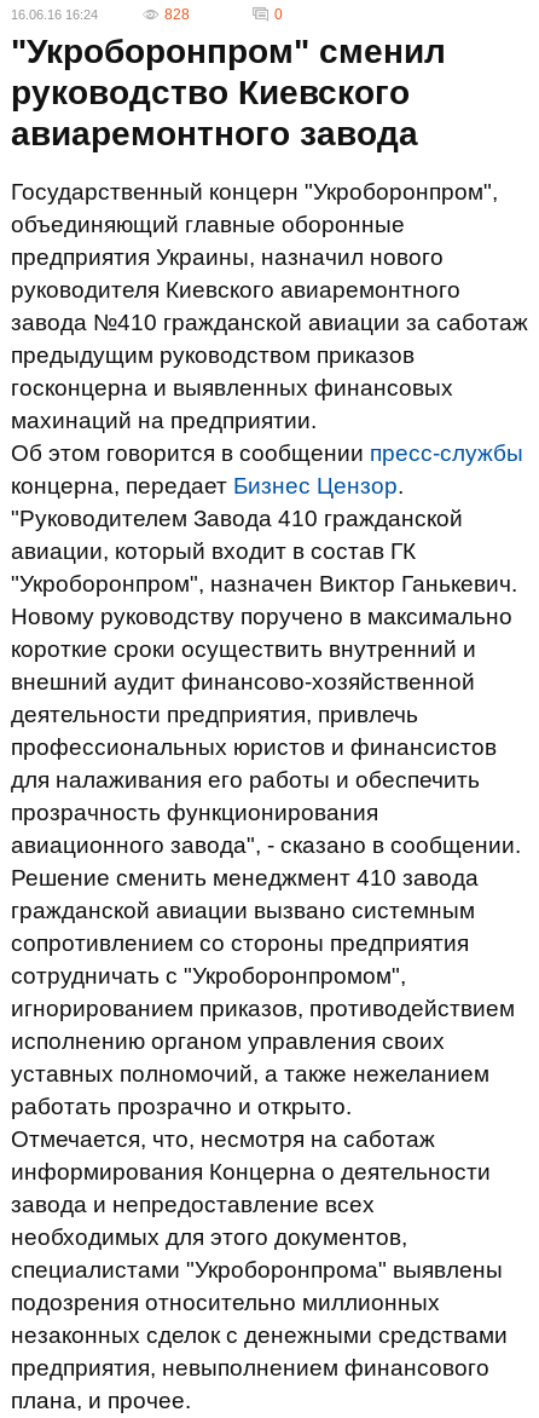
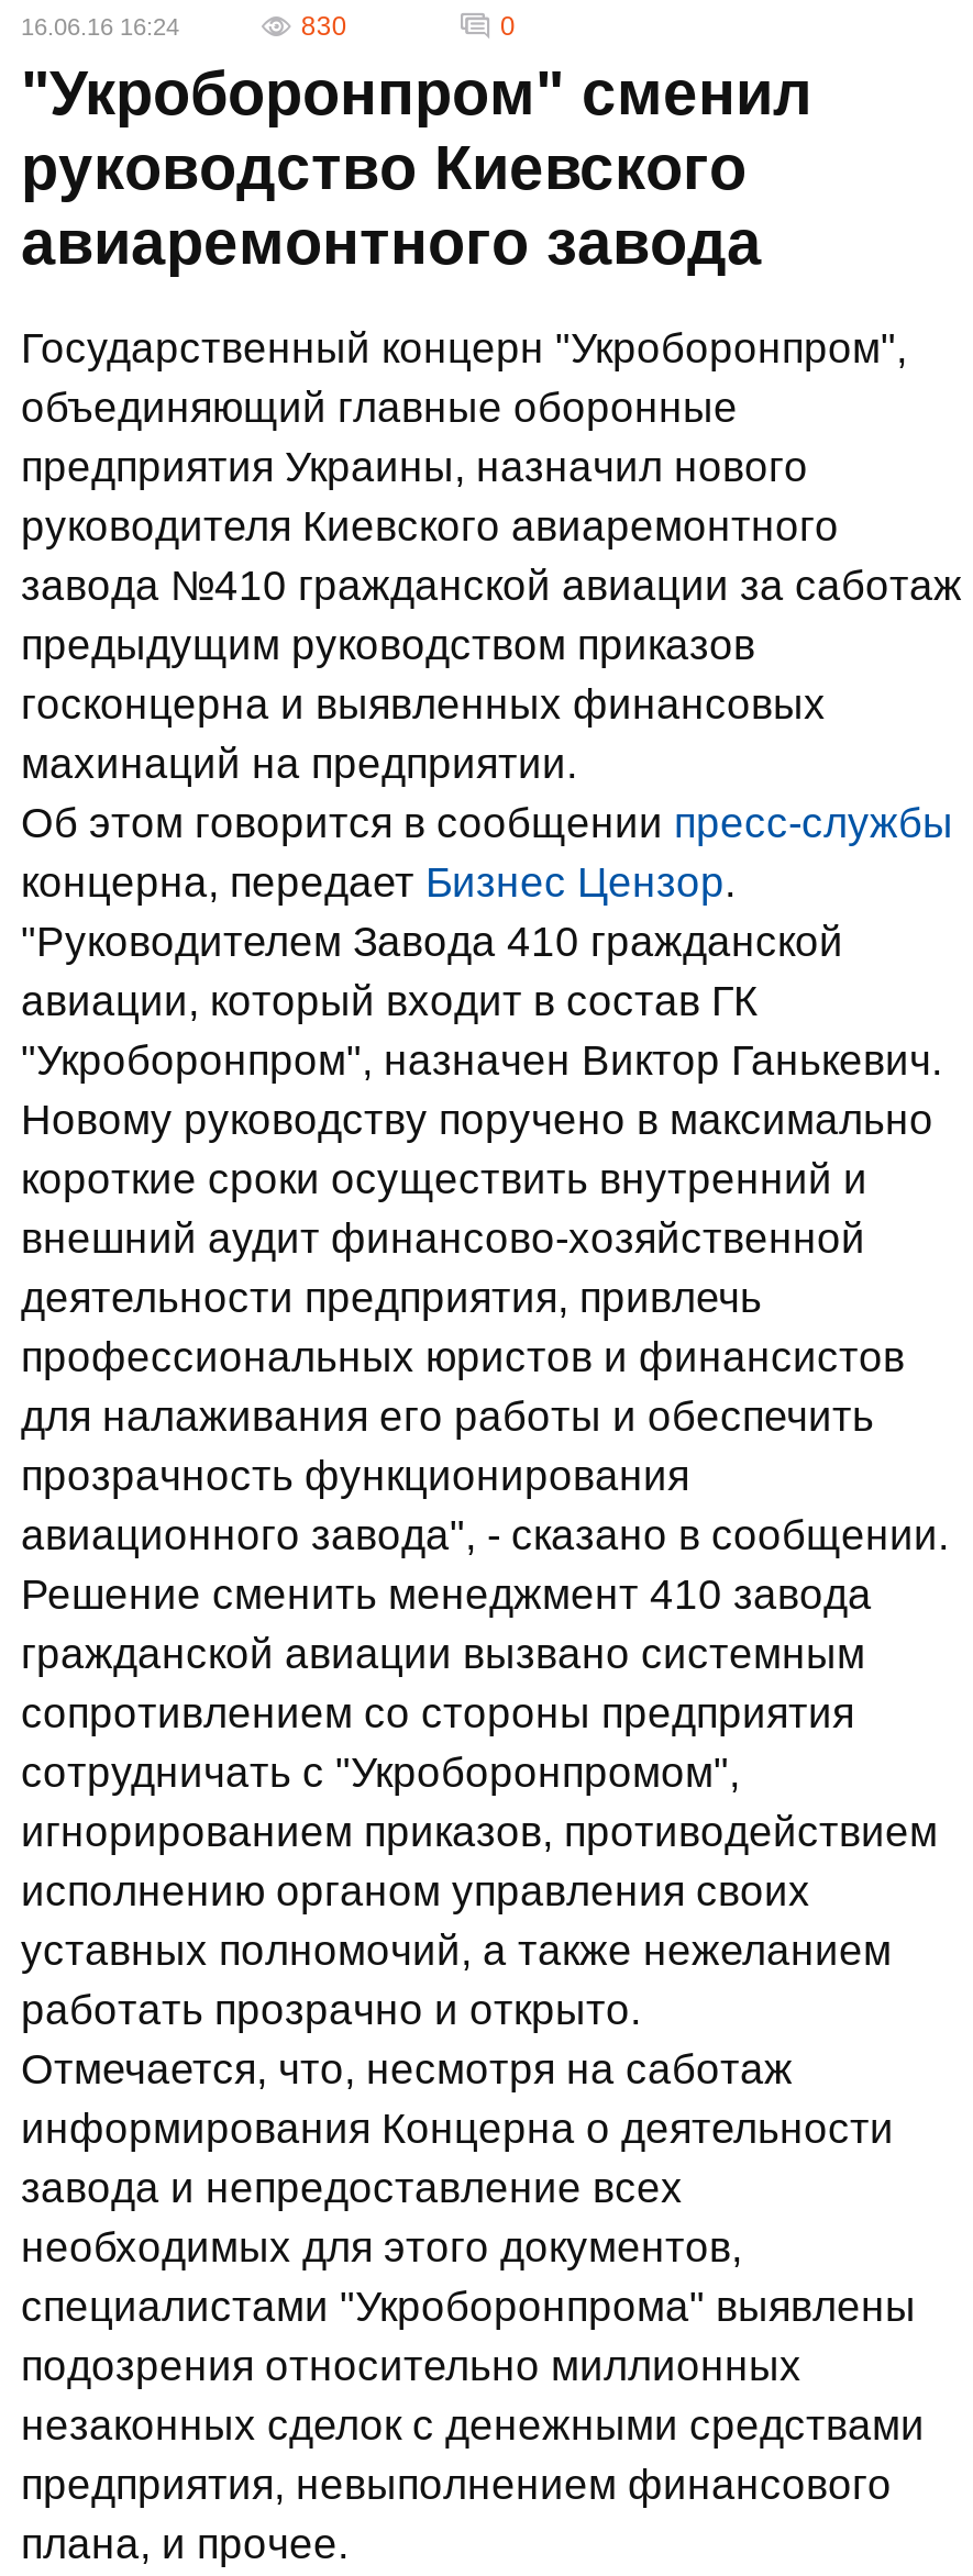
[165,6,190,23] 828 -> [301,11,347,41] 830

